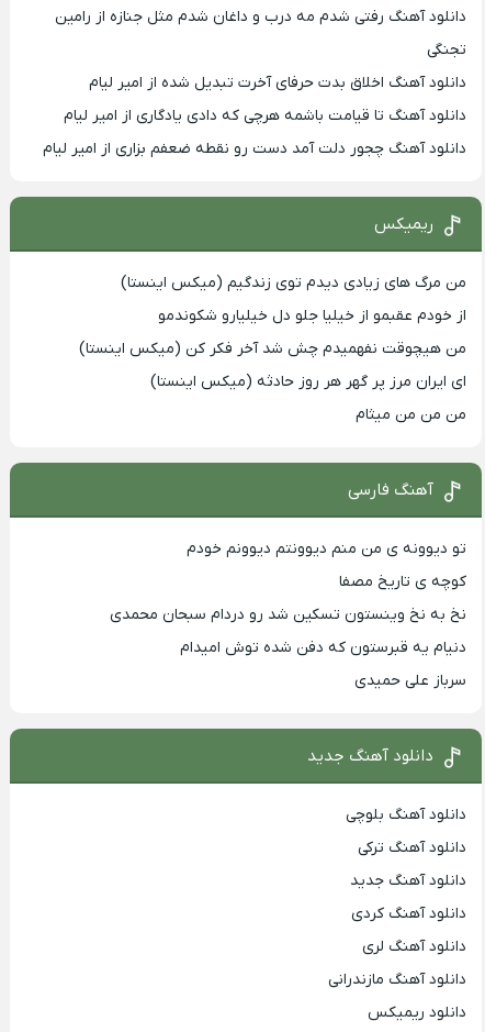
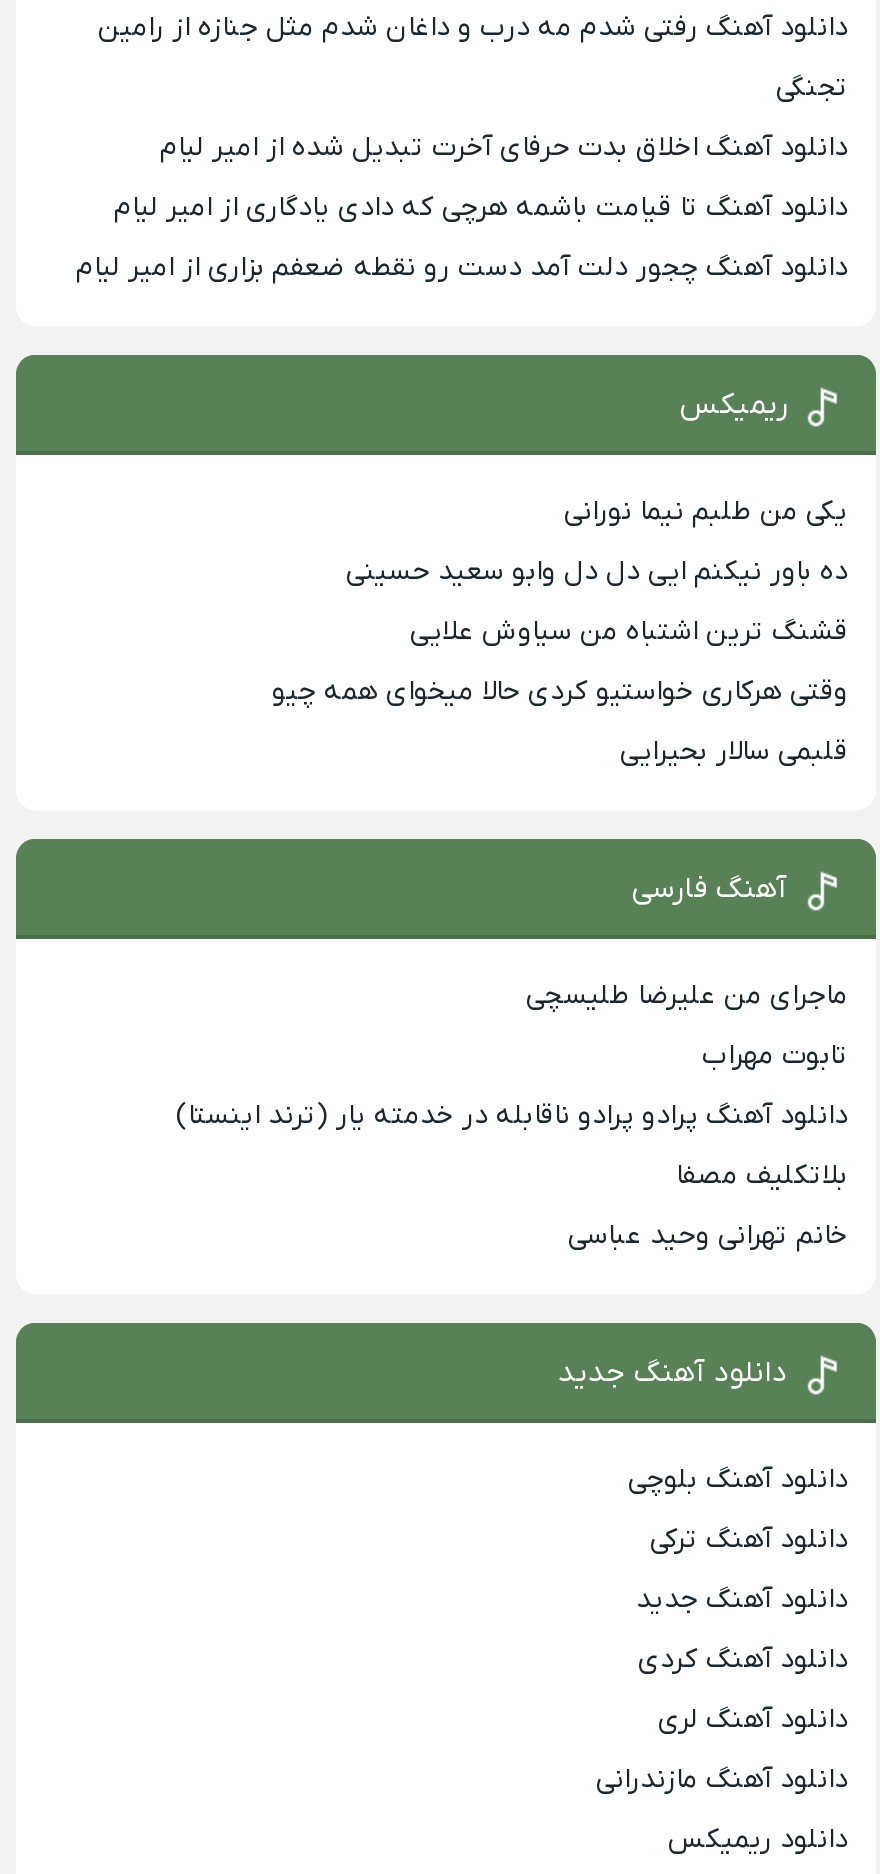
[121,272,466,293] من مرگ های زیادی دیدم توی زندگیم (میکس اینستا) -> [564,493,848,531] یکی من طلبم نیما نورانی
[158,305,466,326] از خودم عقبمو از خیلیا جلو دل خیلیارو شکوندمو -> [346,553,848,591] ده باور نیکنم ایی دل دل وابو سعید حسینی
[79,338,466,359] من هیچوقت نفهمیدم چش شد آخر فکر کن (میکس اینستا) -> [410,613,848,651] قشنگ ترین اشتباه من سیاوش علایی
[150,371,466,392] ای ایران مرز پر گهر هر روز حادثه (میکس اینستا) -> [272,673,848,711] وقتی هرکاری خواستیو کردی حالا میخوای همه چیو
[356,404,466,425] من من من میثام -> [620,733,848,771] قلبمی سالار بحیرایی
[187,538,466,559] تو دیوونه ی من منم دیوونتم دیوونم خودم -> [526,977,848,1015] ماجرای من علیرضا طلیسچی
[339,571,466,592] کوچه ی تاریخ مصفا -> [702,1037,848,1075] تابوت مهراب
[110,604,466,625] نخ به نخ وینستون تسکین شد رو دردام سبحان محمدی -> [176,1097,848,1135] دانلود آهنگ پرادو پرادو ناقابله در خدمته یار (ترند اینستا)
[180,637,466,658] دنیام یه قبرستون که دفن شده توش امیدام -> [676,1157,848,1195] بلاتکلیف مصفا
[354,670,466,691] سرباز علی حمیدی -> [568,1217,848,1255] خانم تهرانی وحید عباسی

